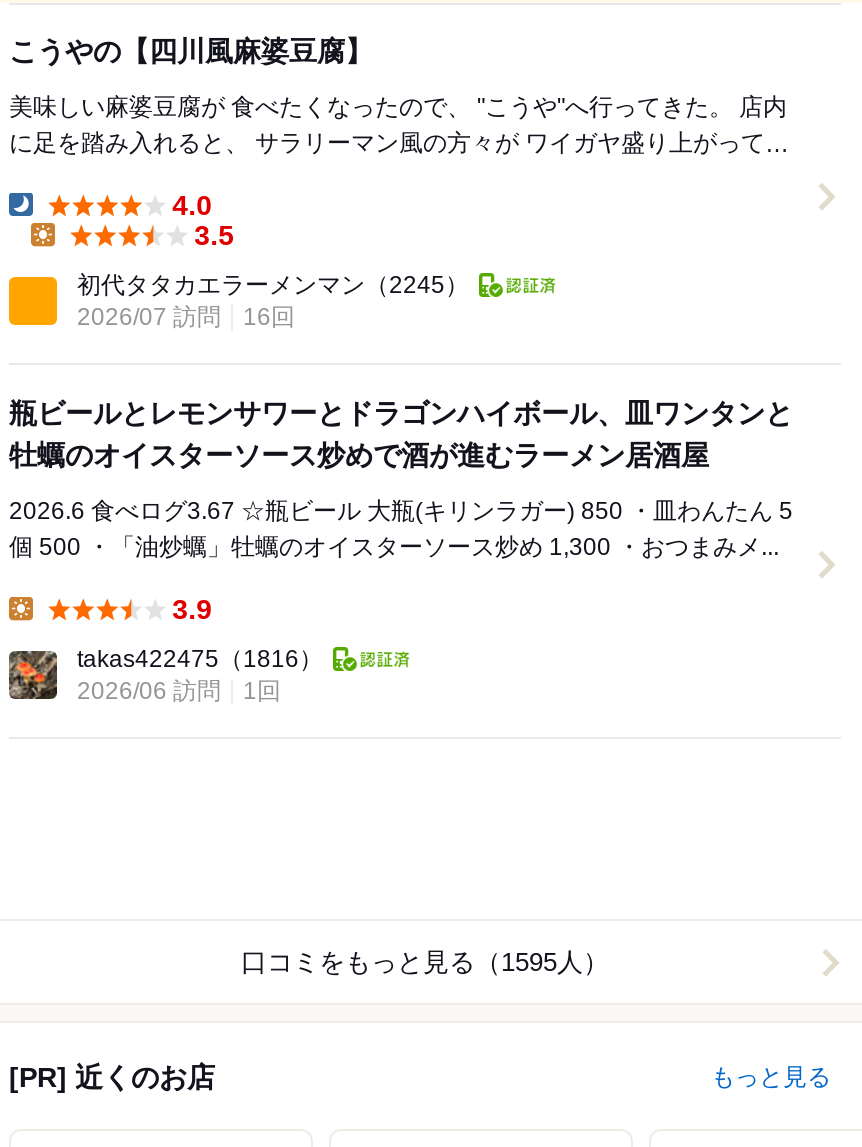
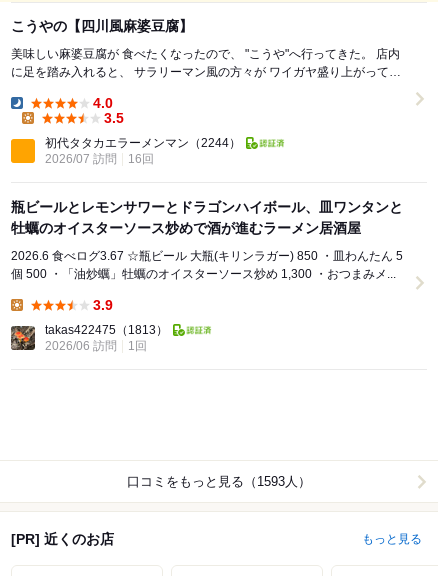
[77,272,469,300] 初代タタカエラーメンマン（2245） -> [45,136,241,150] 初代タタカエラーメンマン（2244）
[77,646,323,674] takas422475（1816） -> [45,323,168,337] takas422475（1813）
[241,948,609,978] 口コミをもっと見る（1595人） -> [127,474,311,489] 口コミをもっと見る（1593人）

